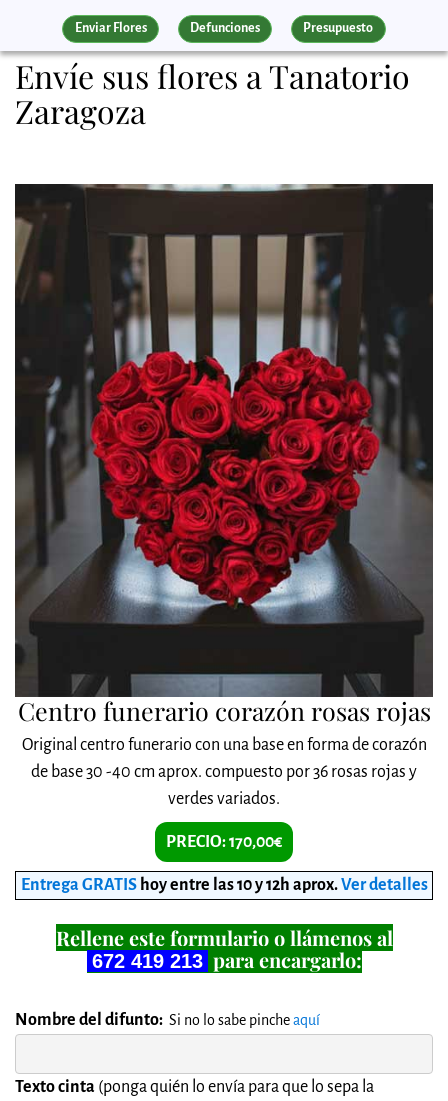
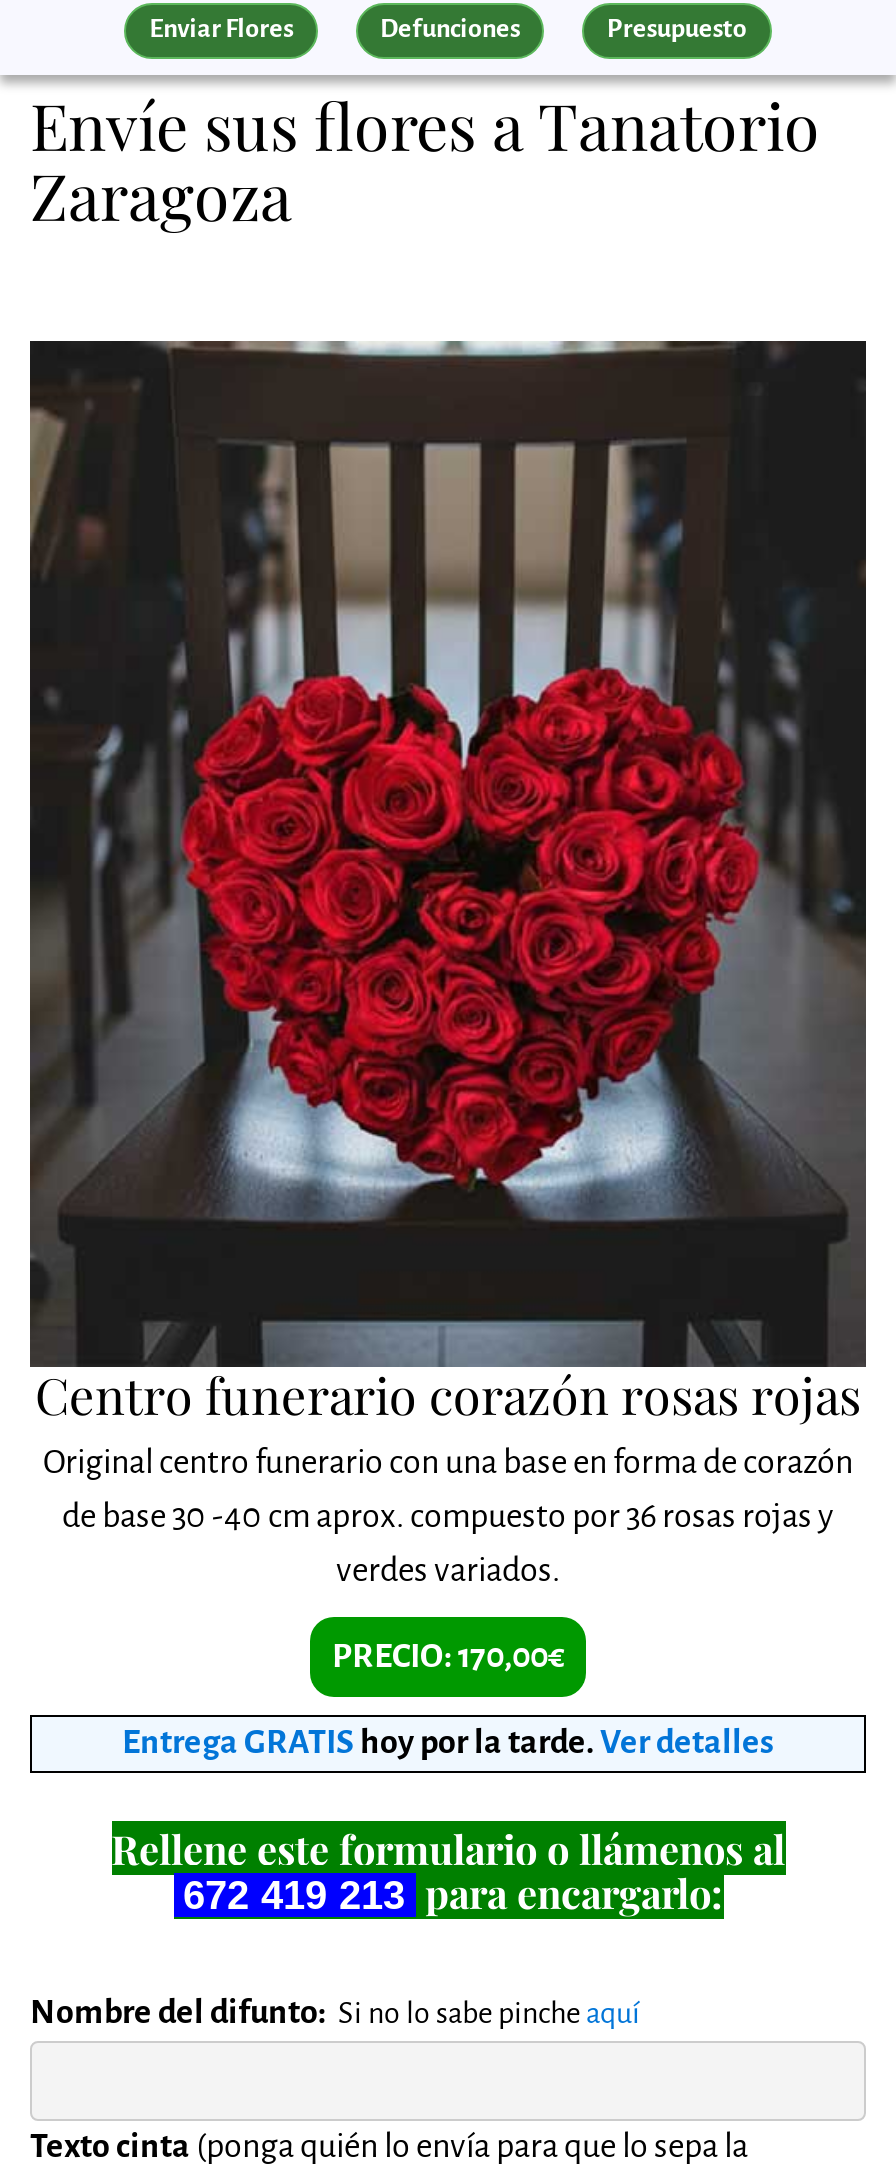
[20,876,427,894] Entrega GRATIS hoy entre las 10 y 12h aprox. Ver detalles -> [122,1724,774,1760] Entrega GRATIS hoy por la tarde. Ver detalles

